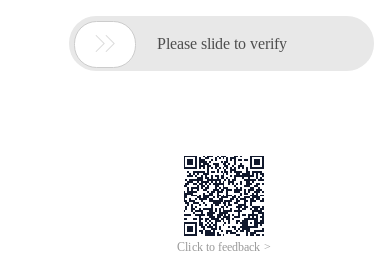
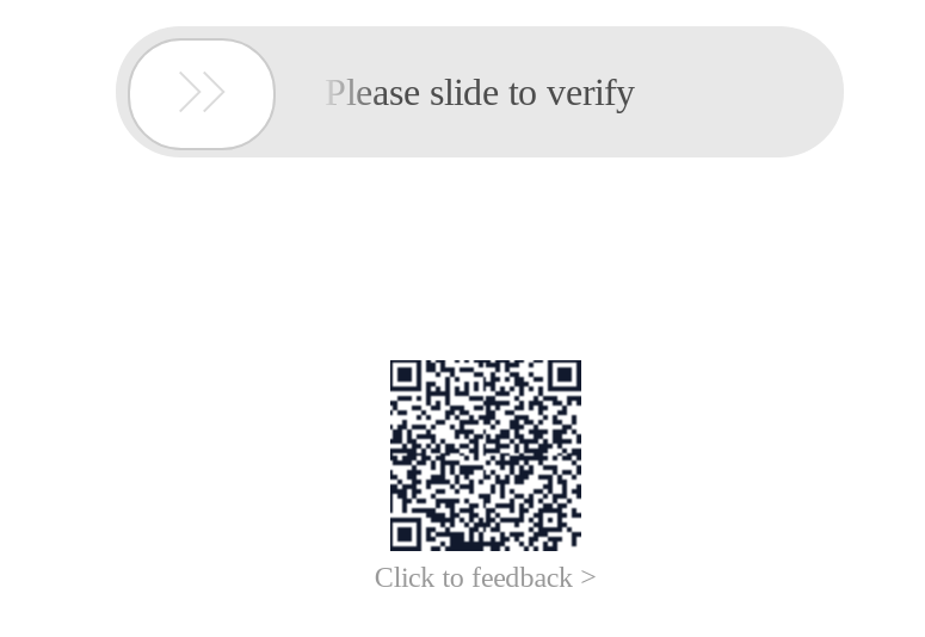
[183,155,265,237] [image] -> [388,358,584,553] [image]

